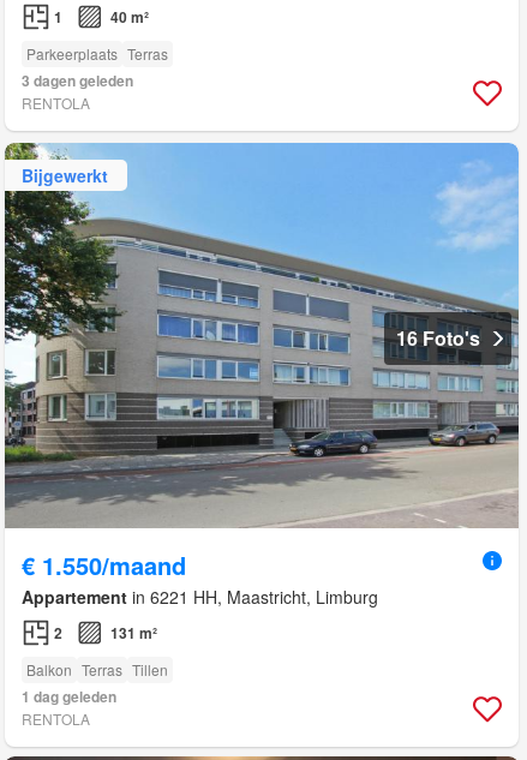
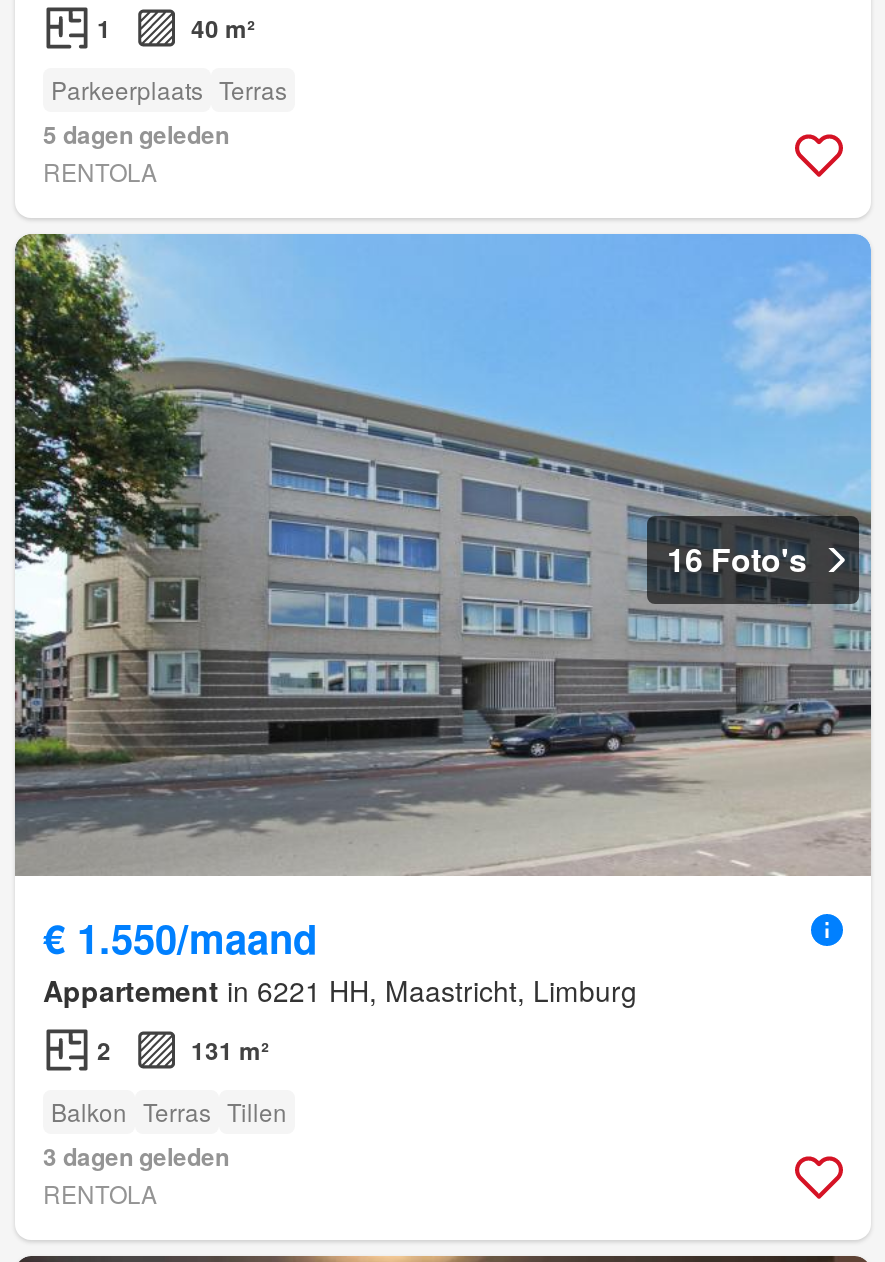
moved [22,70,133,92] -> [43,1139,229,1175]: 3 dagen geleden
none -> [43,117,229,153] 5 dagen geleden
[22,163,108,187] Bijgewerkt -> none
[22,686,116,708] 1 dag geleden -> none

